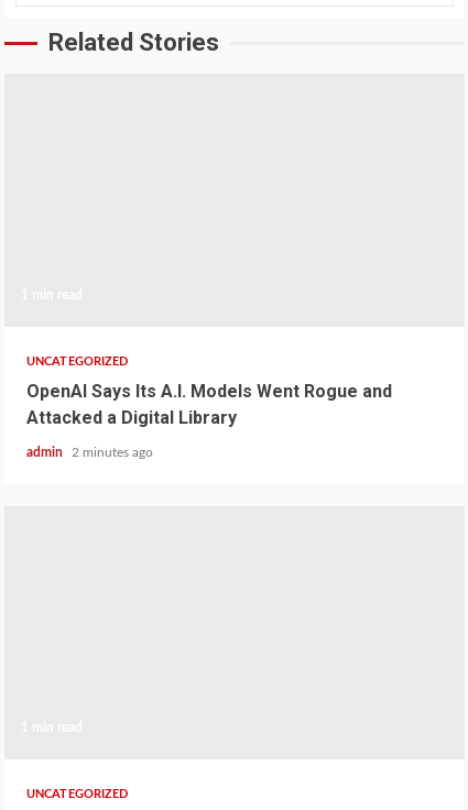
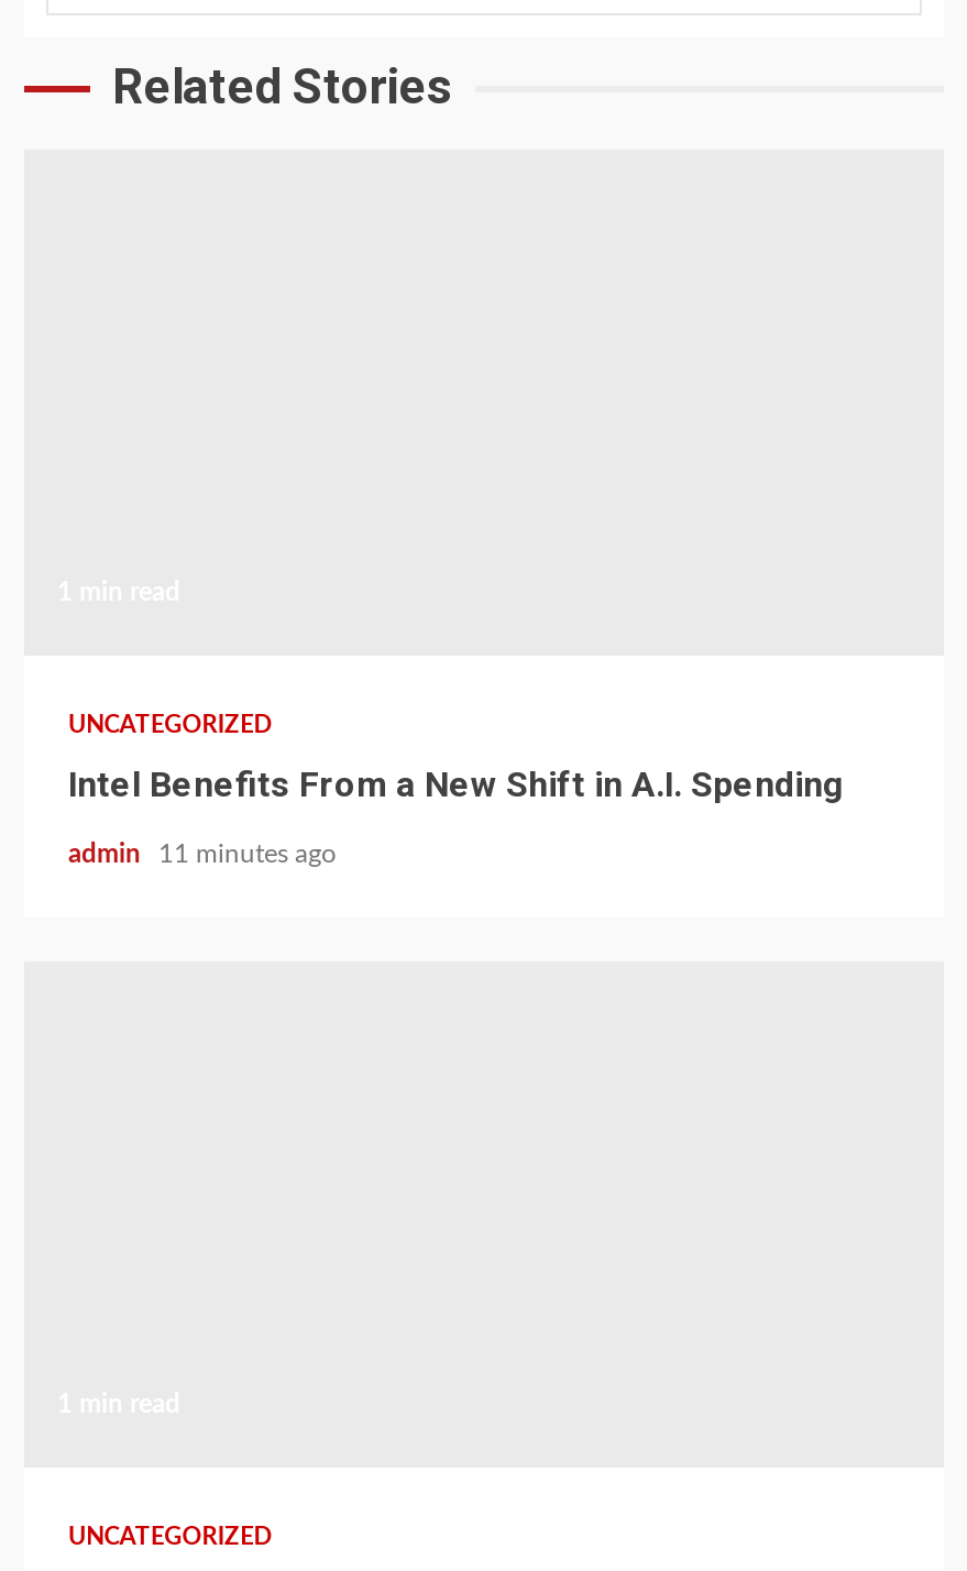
[26,381,392,428] OpenAI Says Its A.I. Models Went Rogue and | Attacked a Digital Library -> [68,763,845,805] Intel Benefits From a New Shift in A.I. Spending
[26,446,153,459] admin 2 minutes ago -> [68,841,337,867] admin 11 minutes ago

